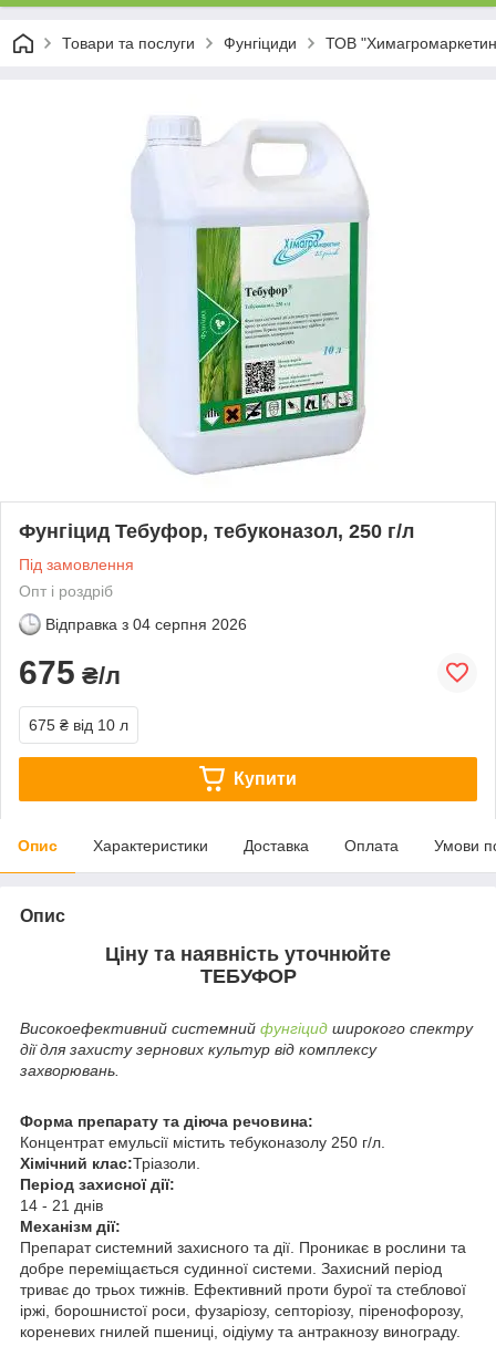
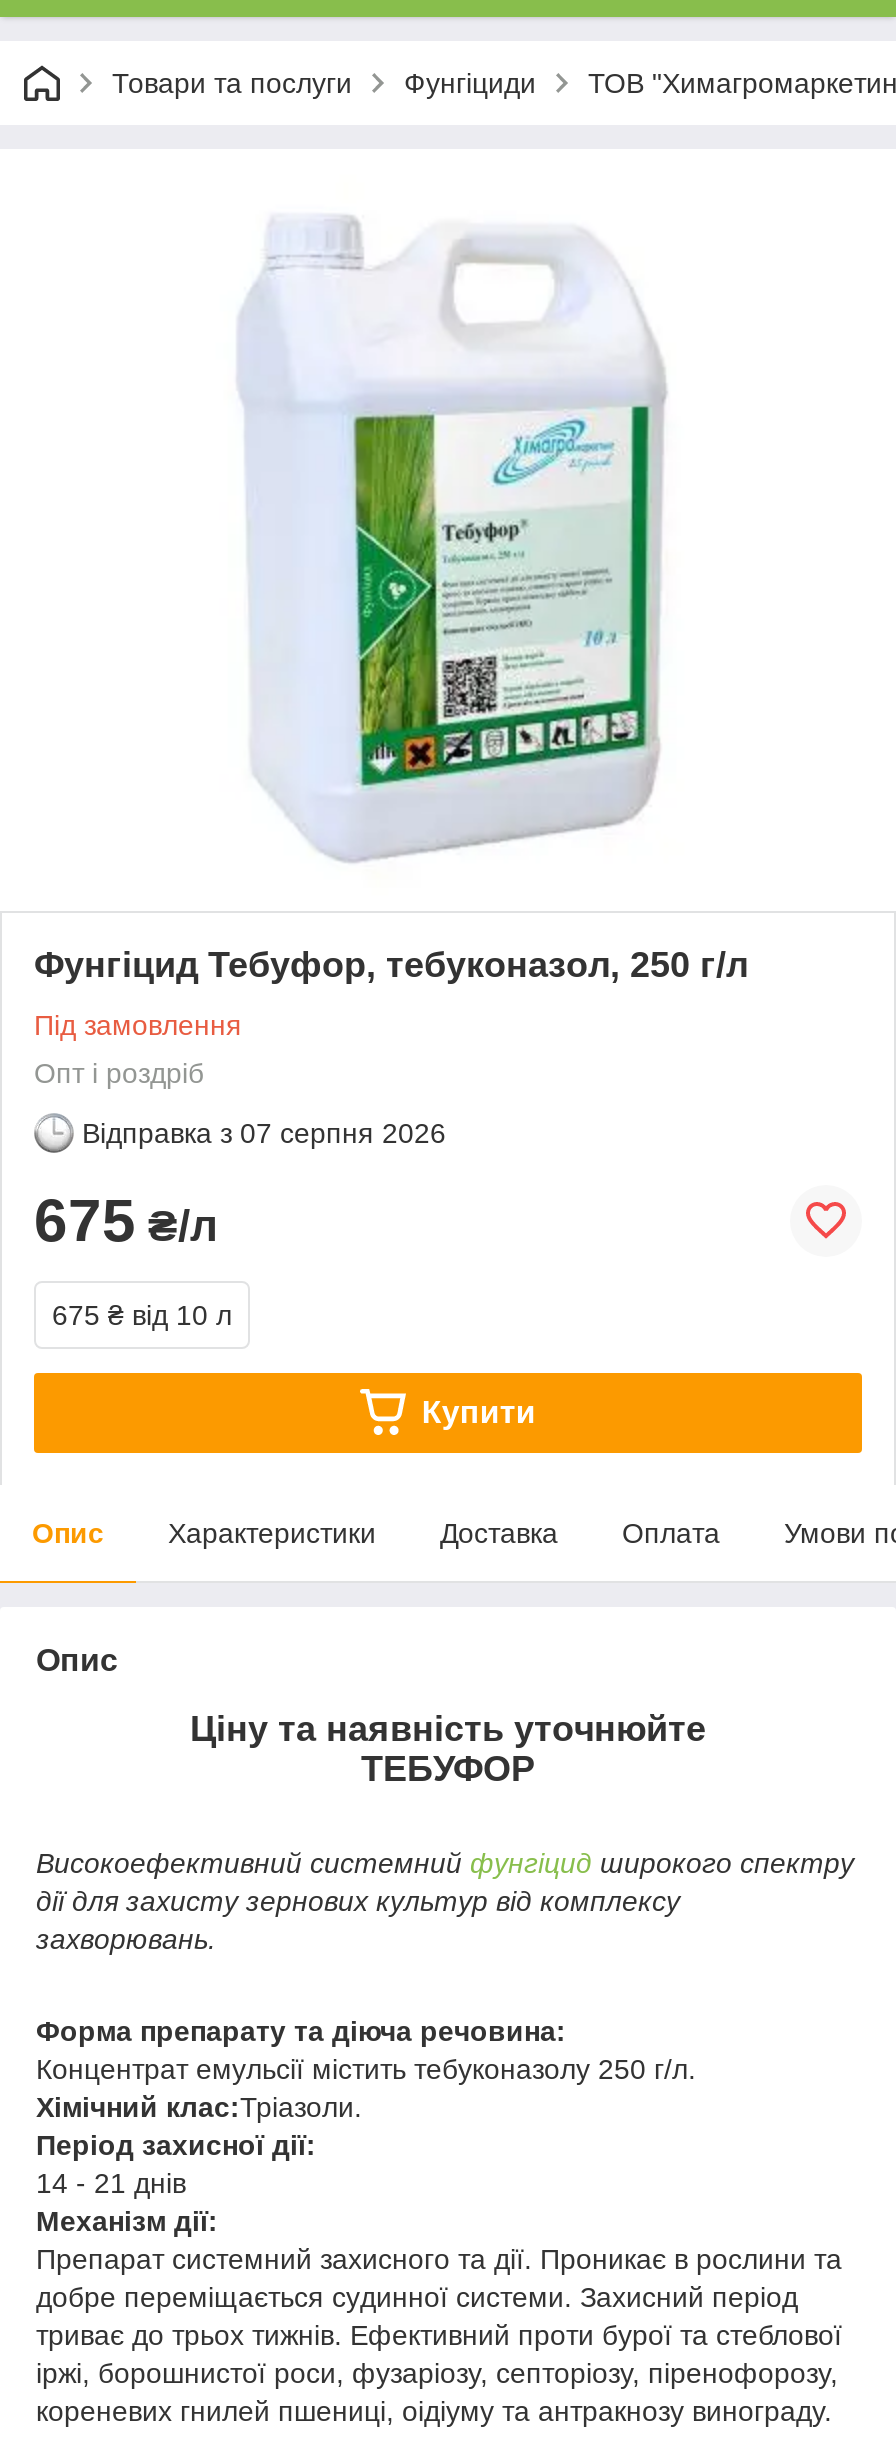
[45,615,247,633] Відправка з 04 серпня 2026 -> [82,1117,446,1149] Відправка з 07 серпня 2026

